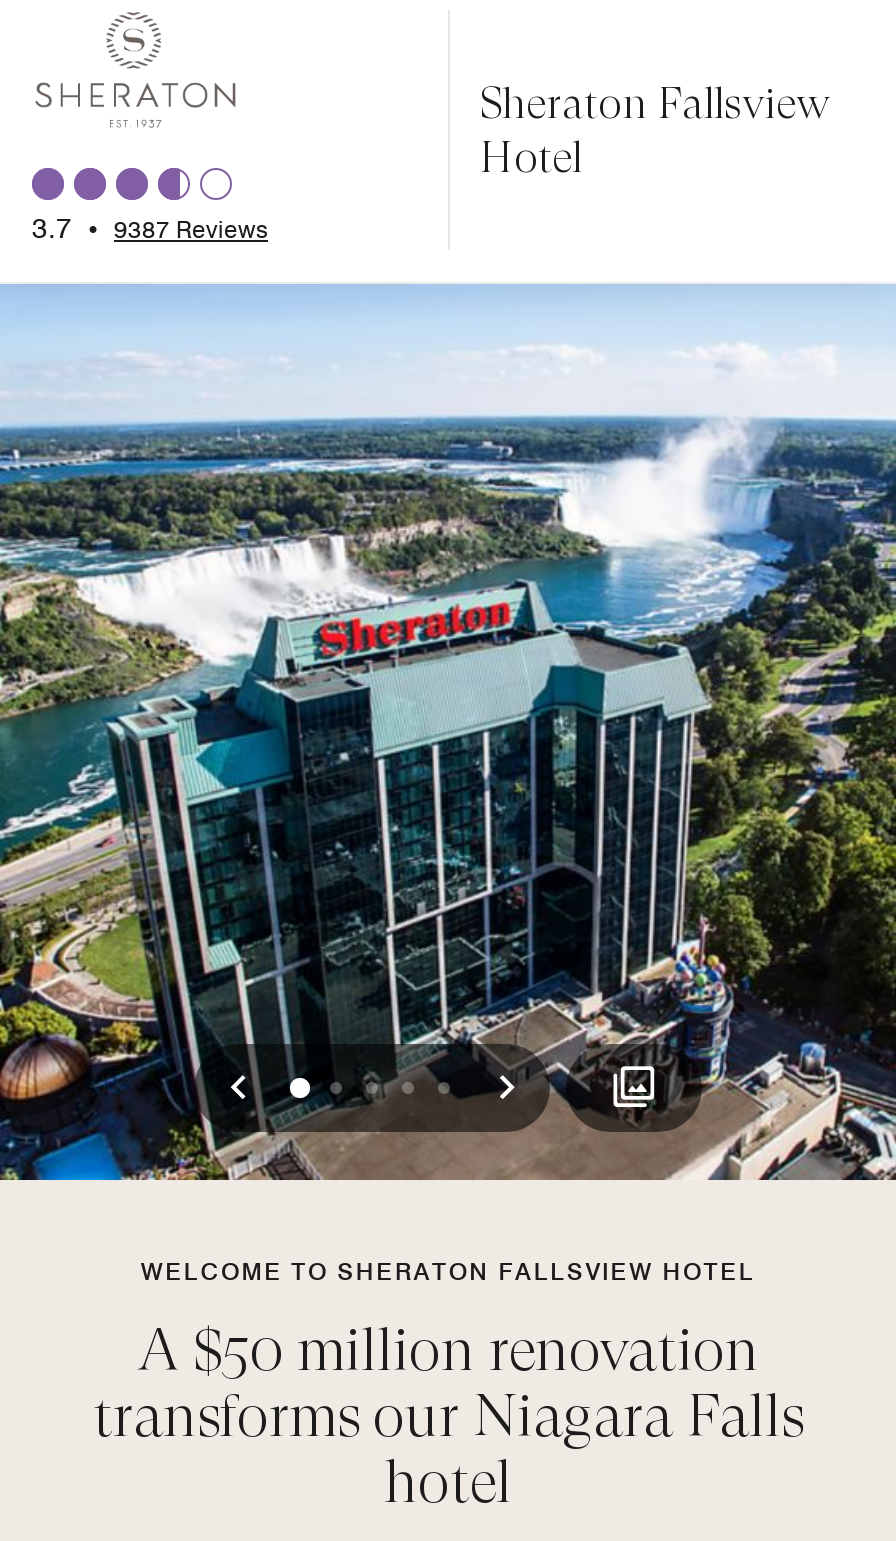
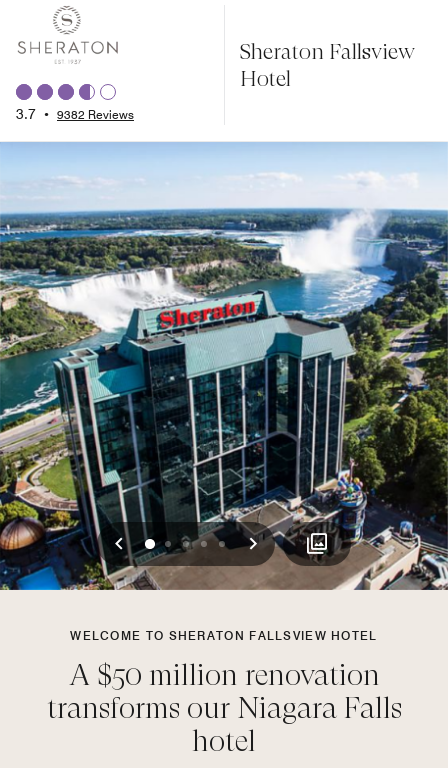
[32,212,268,244] 3.7 • 9387 Reviews -> [16,106,134,122] 3.7 • 9382 Reviews

